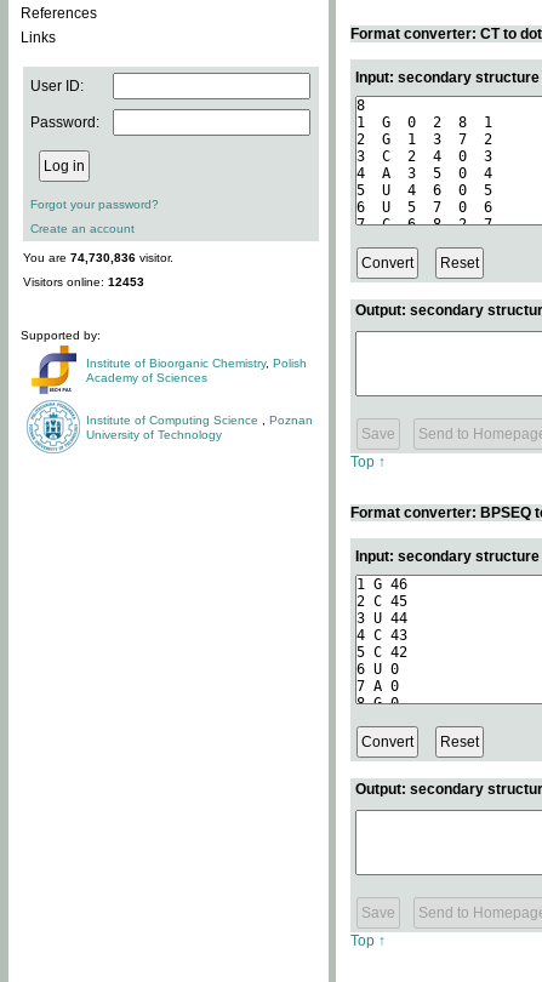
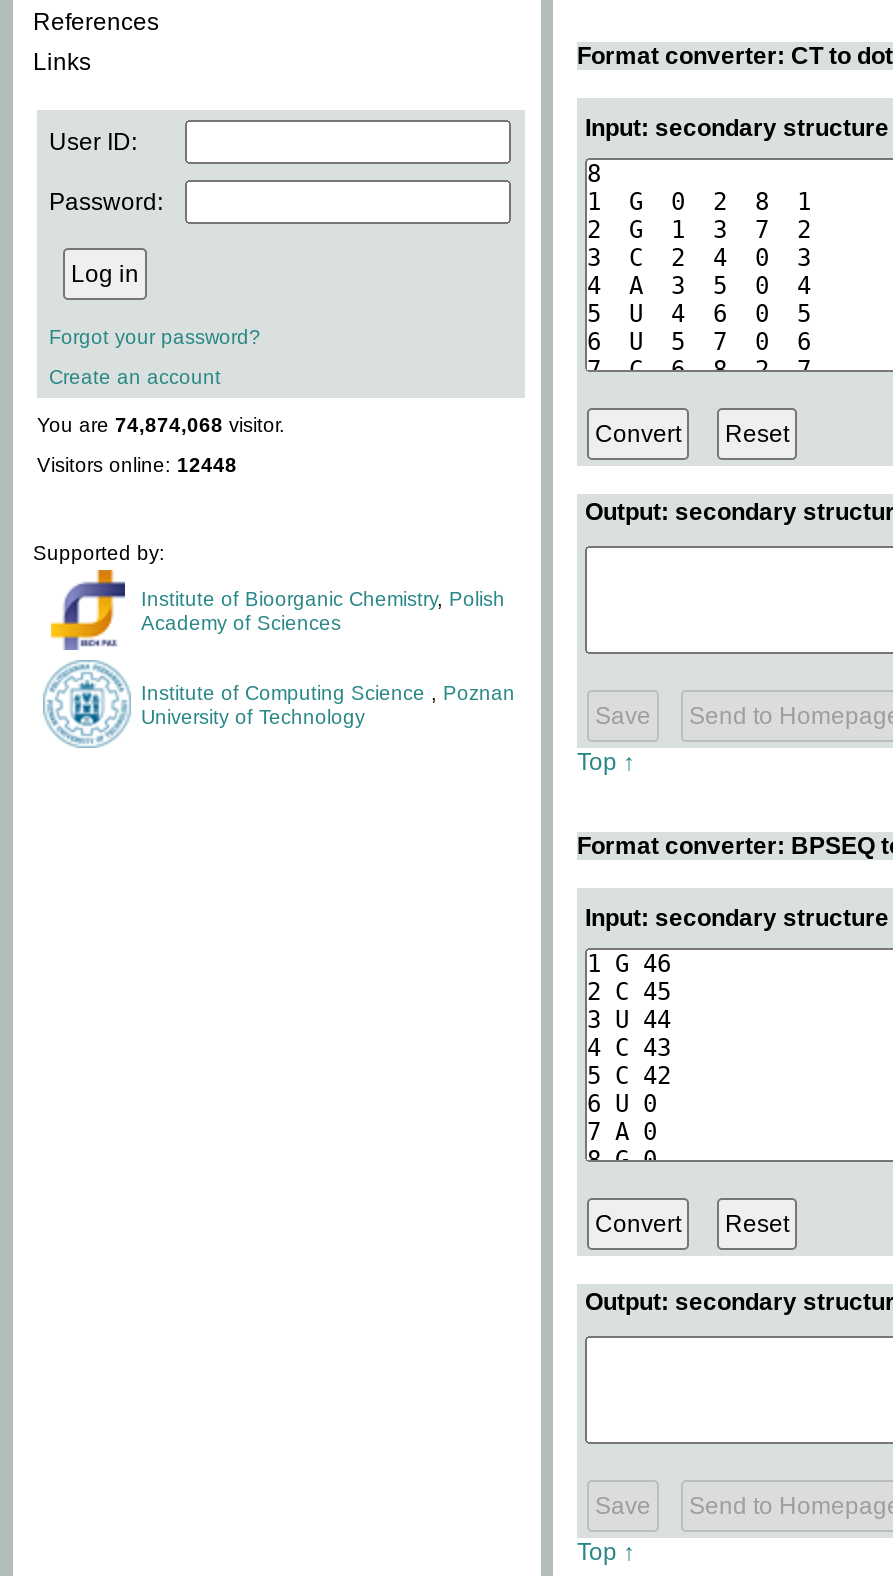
[23,251,173,264] You are 74,730,836 visitor. -> [37,414,285,436] You are 74,874,068 visitor.
[23,275,144,289] Visitors online: 12453 -> [37,454,237,476] Visitors online: 12448

